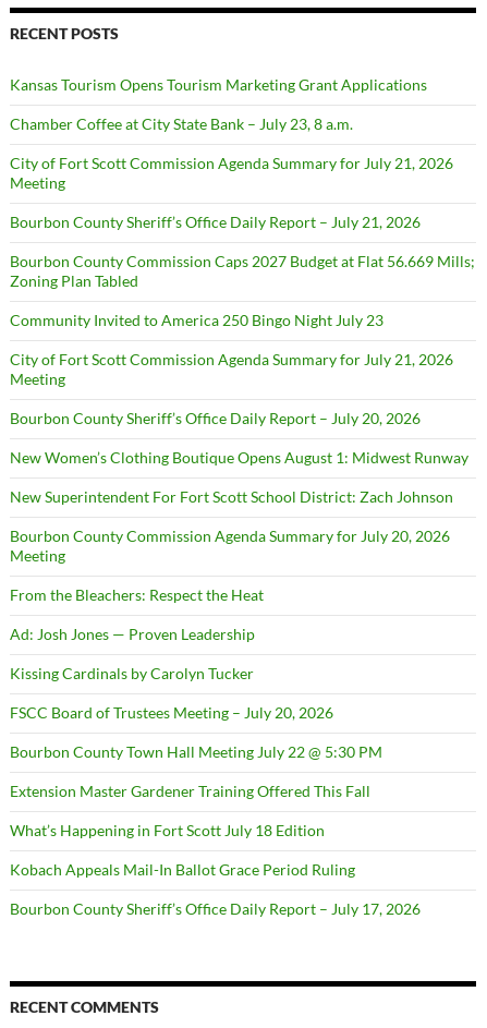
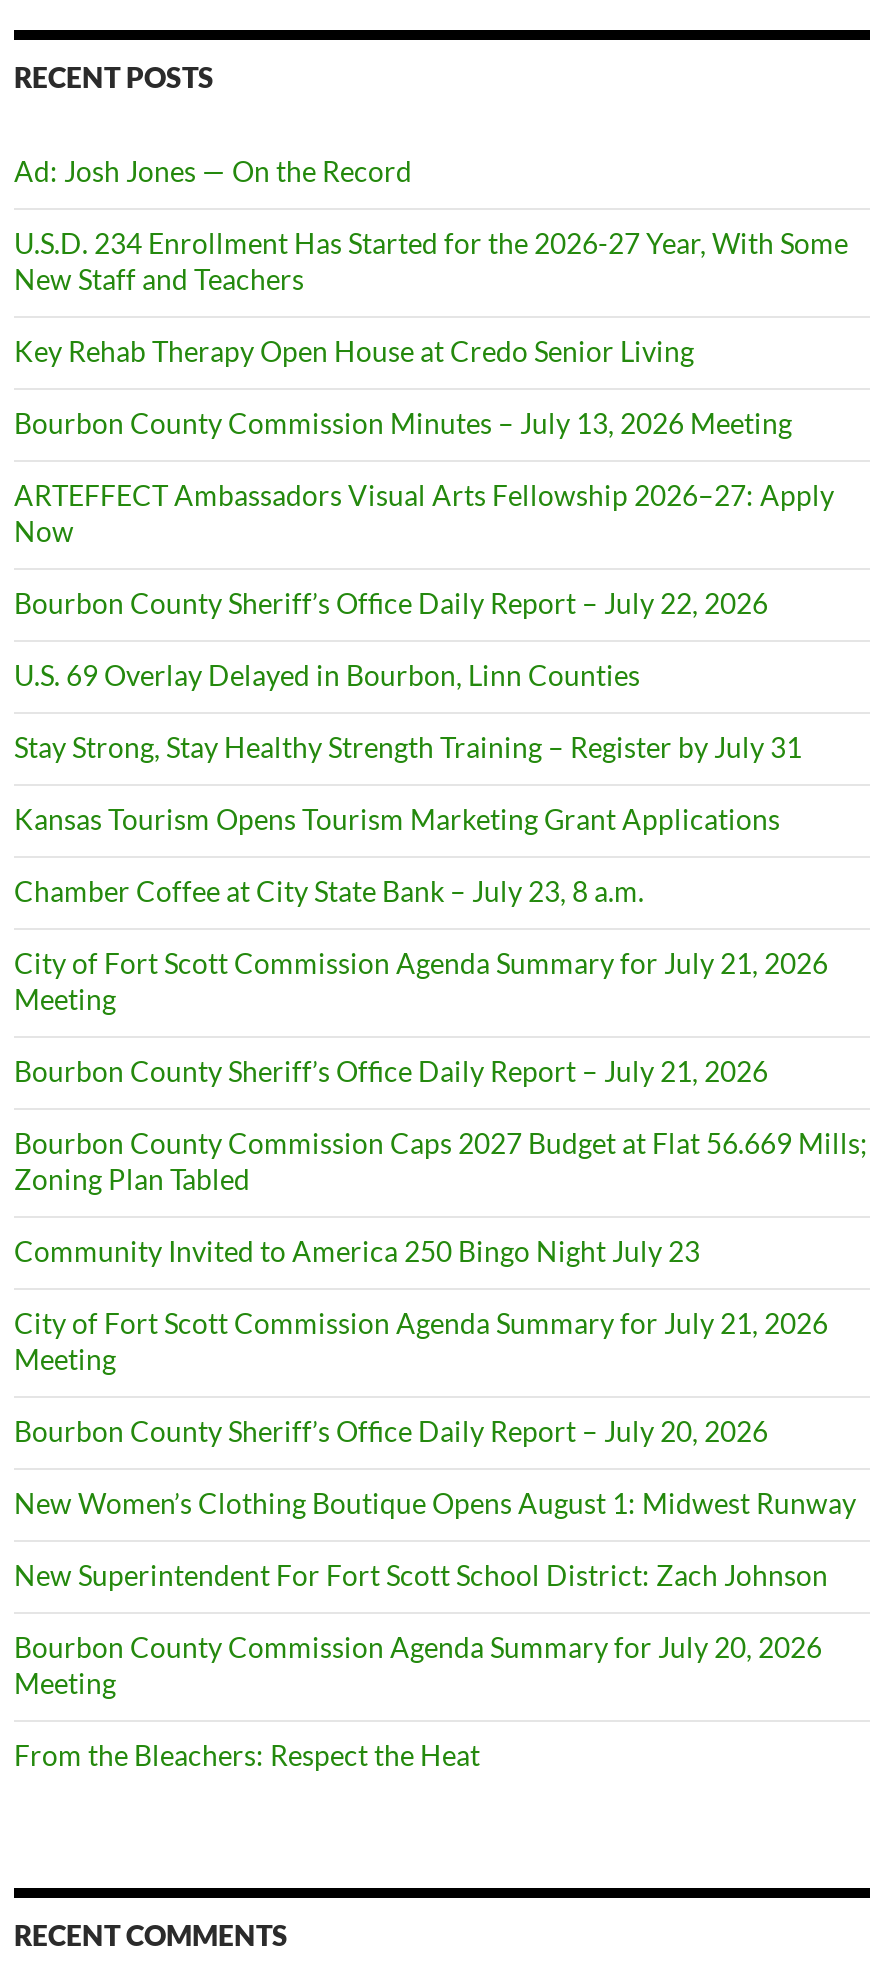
none -> [14,154,848,764] Ad: Josh Jones — On the Record | U.S.D. 234 Enrollment Has Started for the 2026-27 Year, With Some | New Staff and Teachers | Key Rehab Therapy Open House at Credo Senior Living | Bourbon County Commission Minutes – July 13, 2026 Meeting | ARTEFFECT Ambassadors Visual Arts Fellowship 2026–27: Apply | Now | Bourbon County Sheriff’s Office Daily Report – July 22, 2026 | U.S. 69 Overlay Delayed in Bourbon, Linn Counties | Stay Strong, Stay Healthy Strength Training – Register by July 31
moved [10,75,475,604] -> [14,802,868,1772]: Kansas Tourism Opens Tourism Marketing Grant Applications | Chamber Coffee at City State Bank – July 23, 8 a.m. | City of Fort Scott Commission Agenda Summary for July 21, 2026 | ... | Meeting | From the Bleachers: Respect the Heat
[10,625,421,918] Ad: Josh Jones — Proven Leadership | Kissing Cardinals by Carolyn Tucker | FSCC Board of Trustees Meeting – July 20, 2026 | Bourbon County Town Hall Meeting July 22 @ 5:30 PM | Extension Master Gardener Training Offered This Fall | What’s Happening in Fort Scott July 18 Edition | Kobach Appeals Mail-In Ballot Grace Period Ruling | Bourbon County Sheriff’s Office Daily Report – July 17, 2026 -> none

